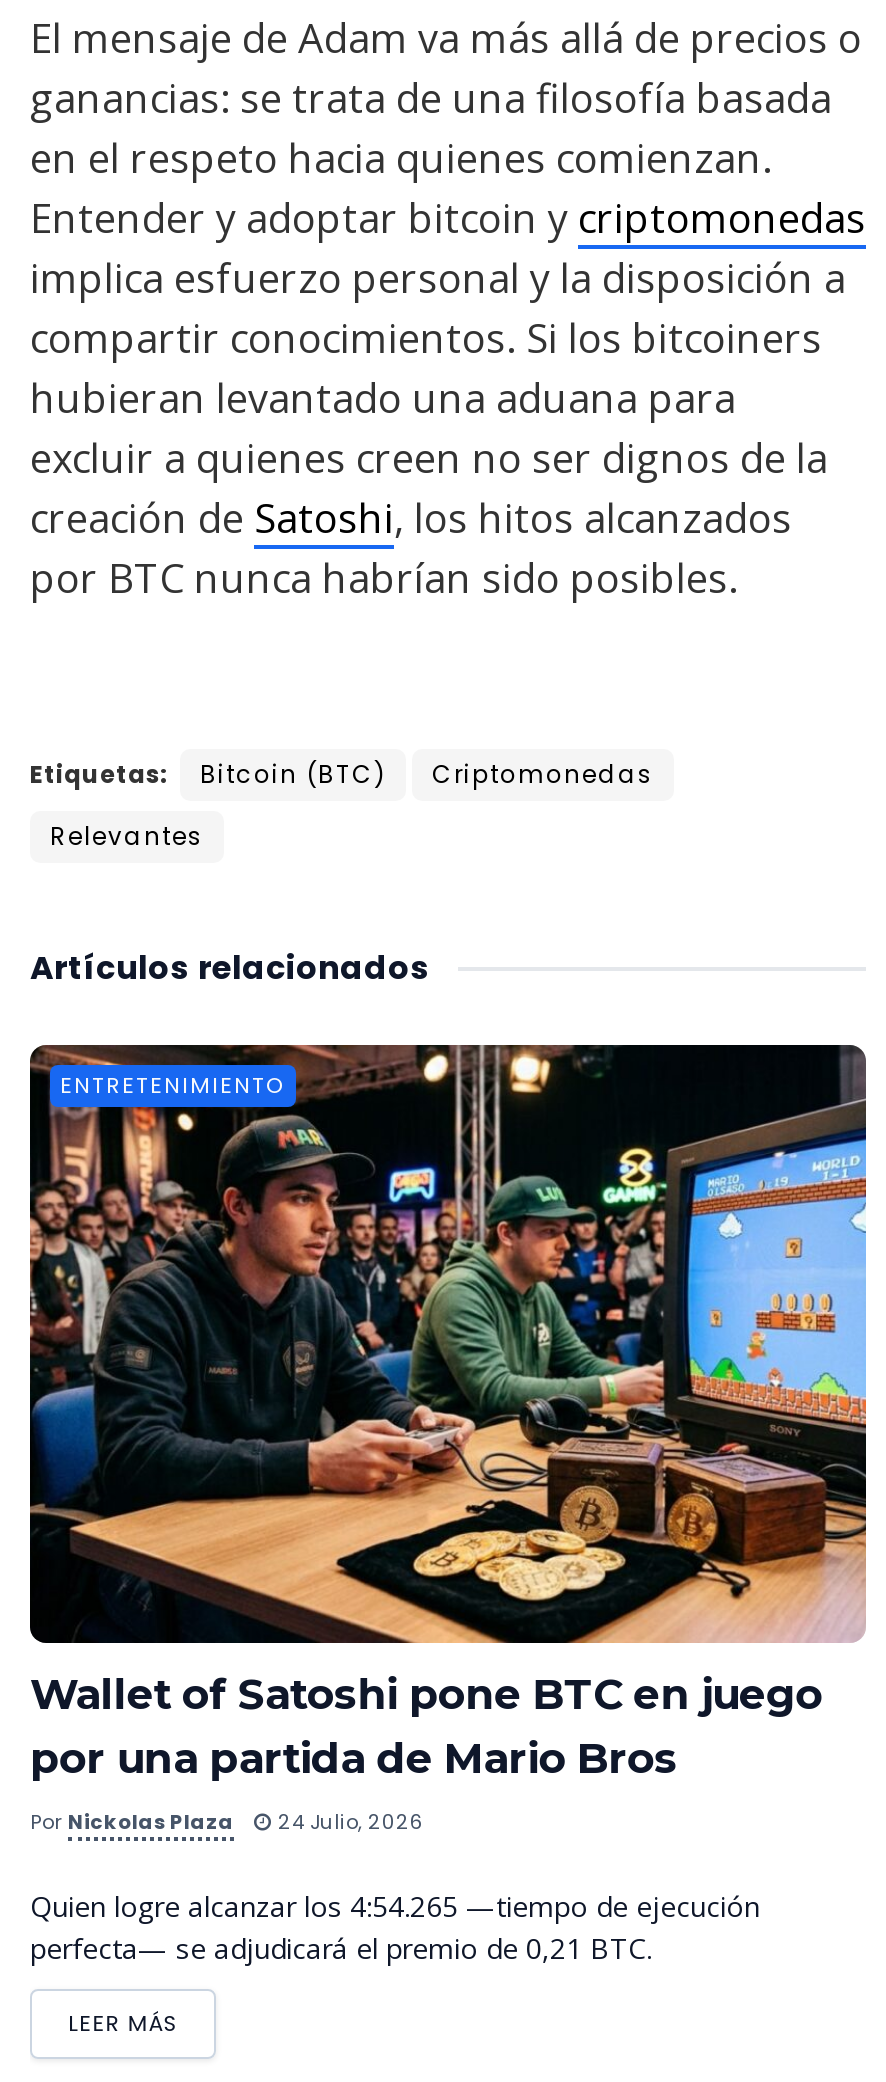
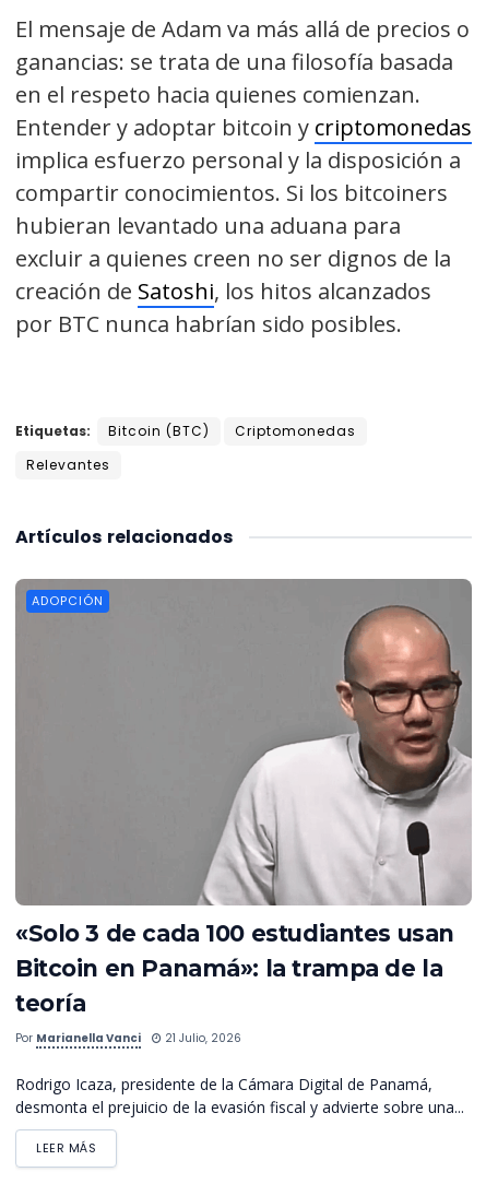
[30,1045,868,1591] [image] | ENTRETENIMIENTO -> [15,578,473,907] [image] | ADOPCIÓN
[30,1669,823,1783] Wallet of Satoshi pone BTC en juego | por una partida de Mario Bros -> [15,920,454,1017] «Solo 3 de cada 100 estudiantes usan | Bitcoin en Panamá»: la trampa de la | teoría
[30,1807,424,1837] Por Nickolas Plaza | 24 Julio, 2026 -> [15,1030,241,1046] Por Marianella Vanci | 21 Julio, 2026
[30,1887,760,1967] Quien logre alcanzar los 4:54.265 —tiempo de ejecución | perfecta— se adjudicará el premio de 0,21 BTC. -> [15,1074,464,1117] Rodrigo Icaza, presidente de la Cámara Digital de Panamá, | desmonta el prejuicio de la evasión fiscal y advierte sobre una...

